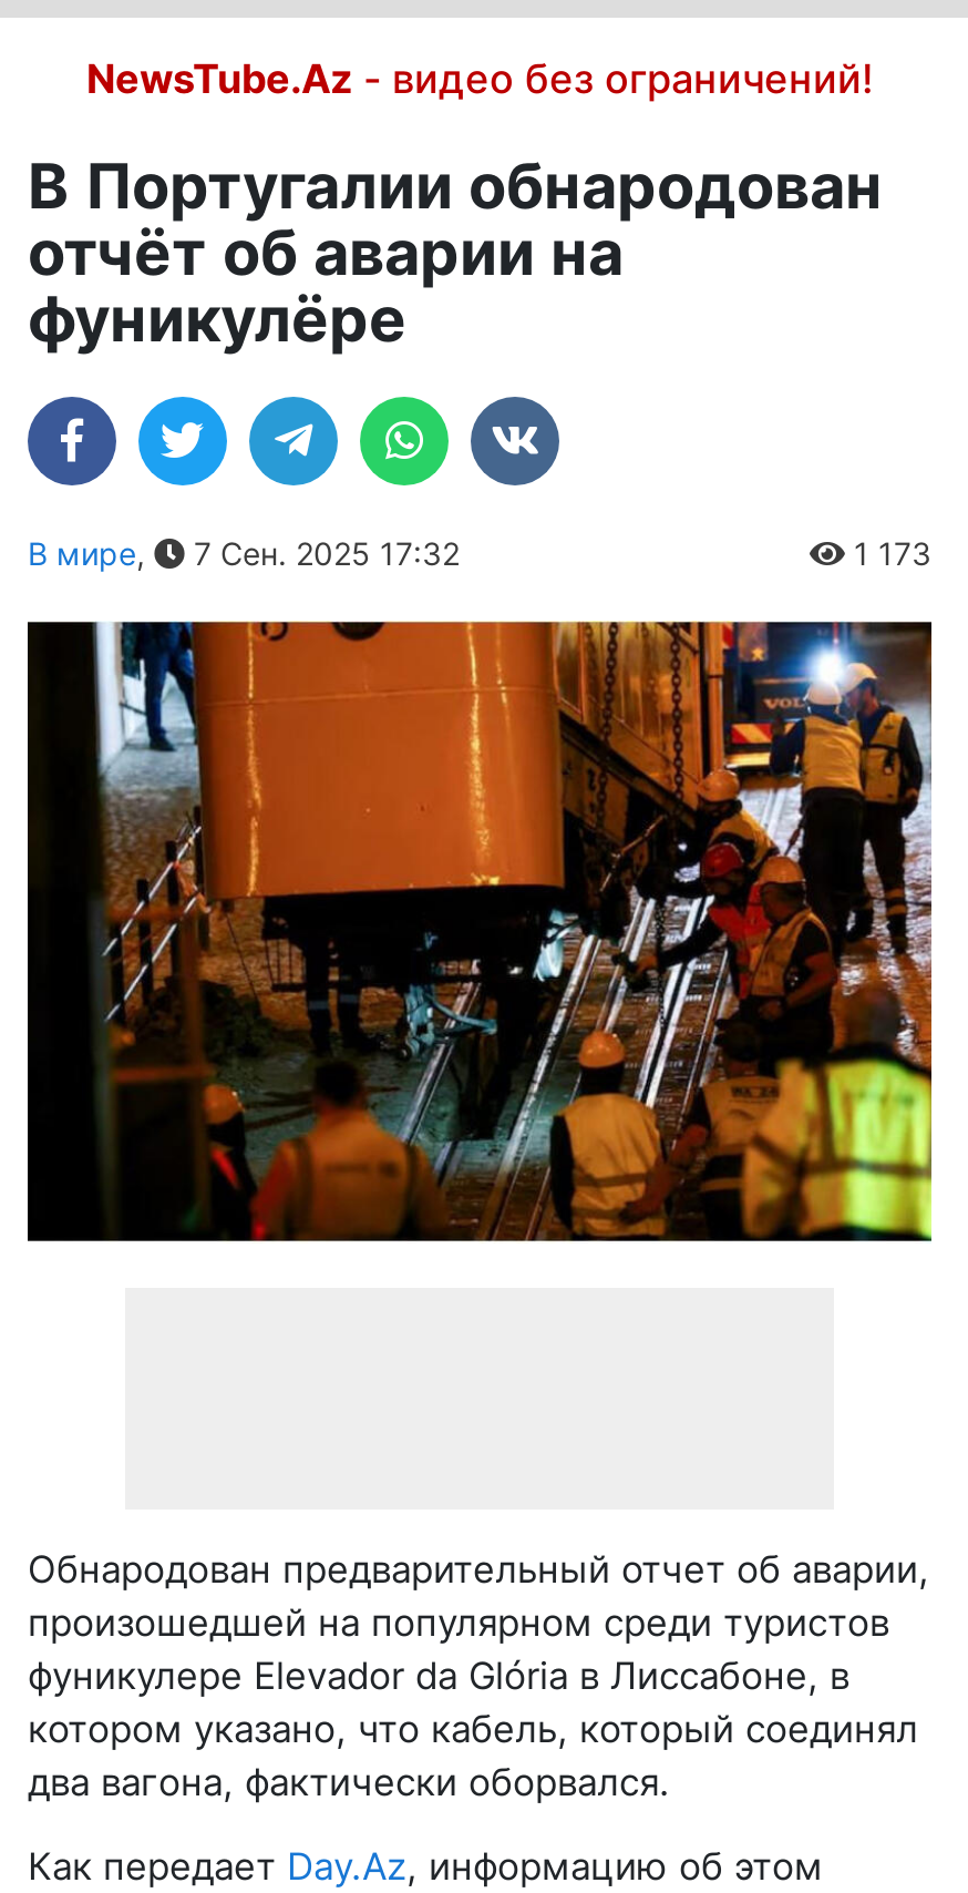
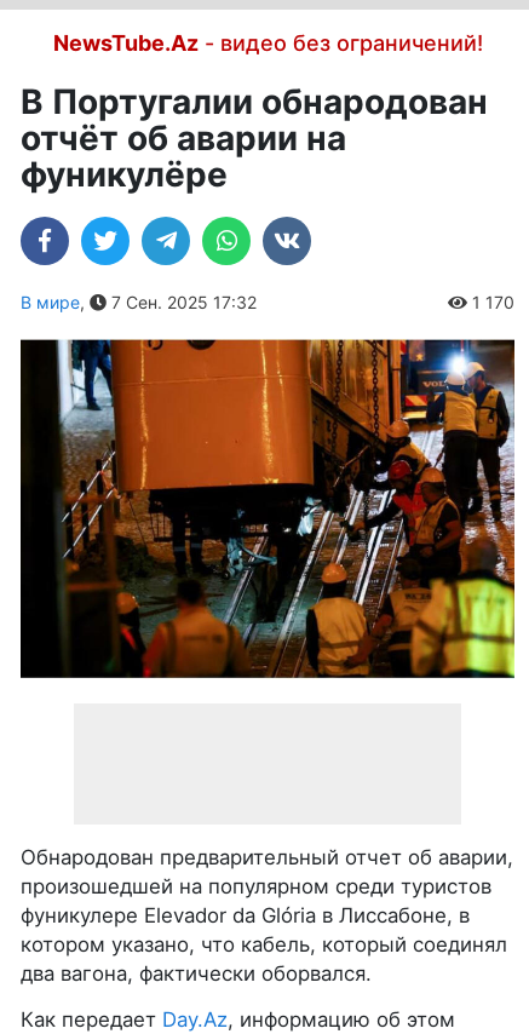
[845,534,931,572] 1 173 -> [467,292,514,312] 1 170

